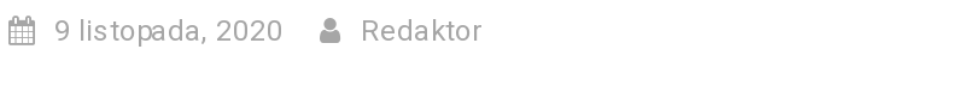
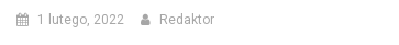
[54,16,284,49] 9 listopada, 2020 -> [37,12,124,27] 1 lutego, 2022

